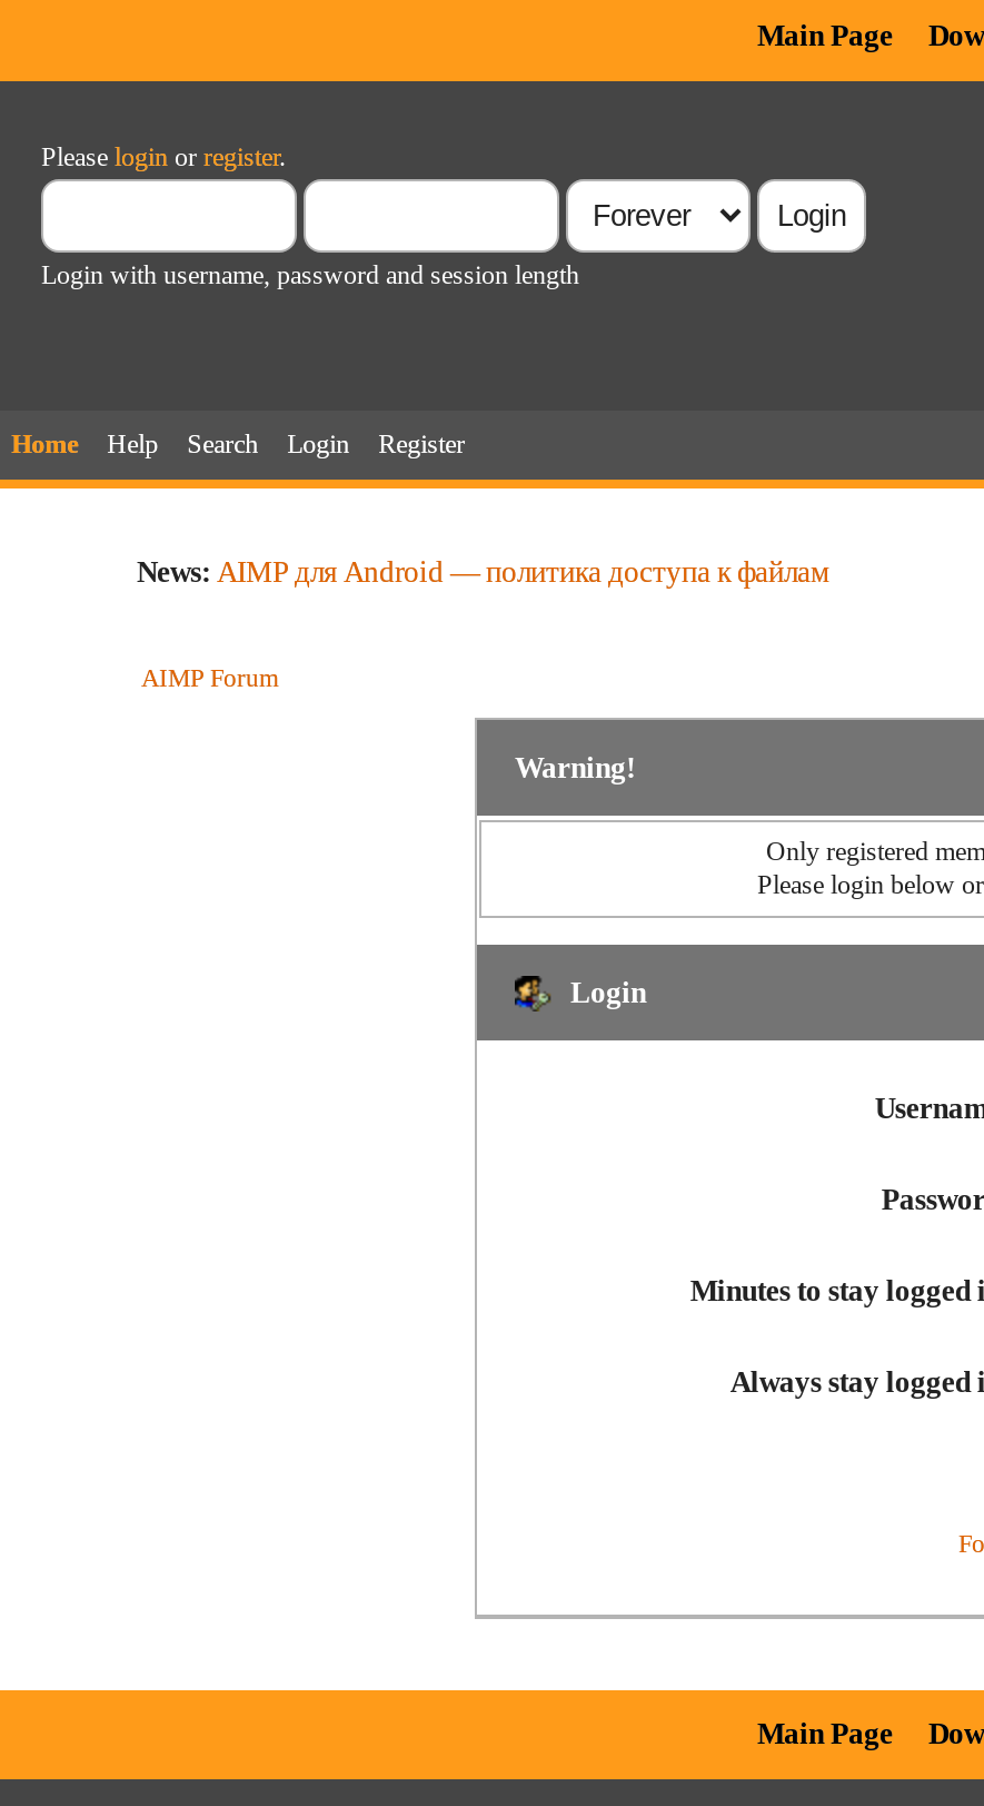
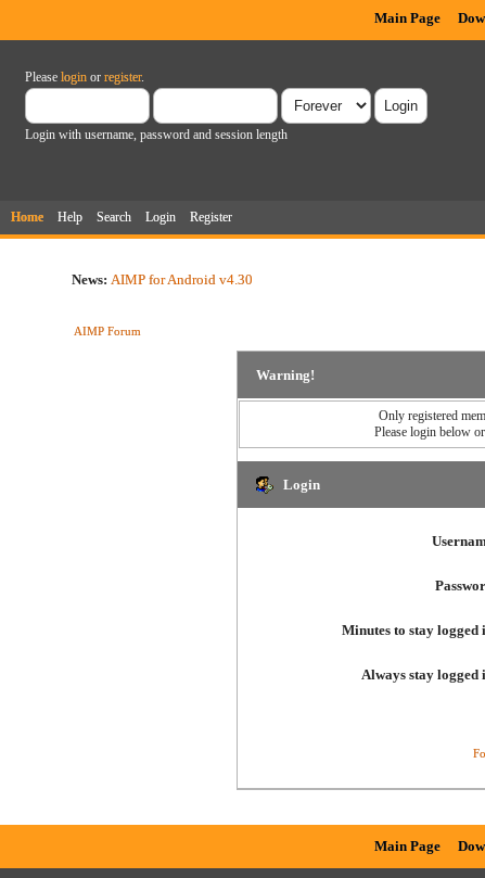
[137,555,828,589] News: AIMP для Android — политика доступа к файлам -> [72,271,253,288] News: AIMP for Android v4.30

